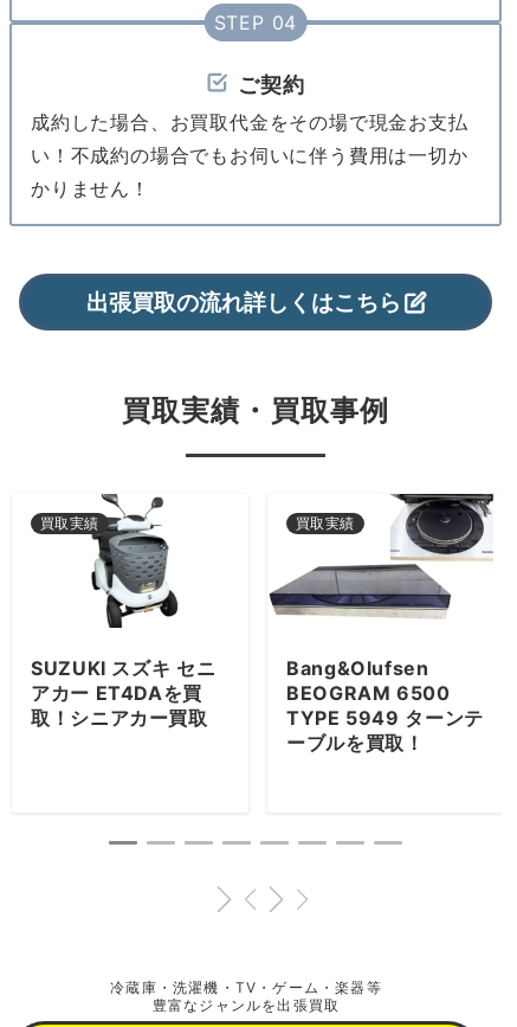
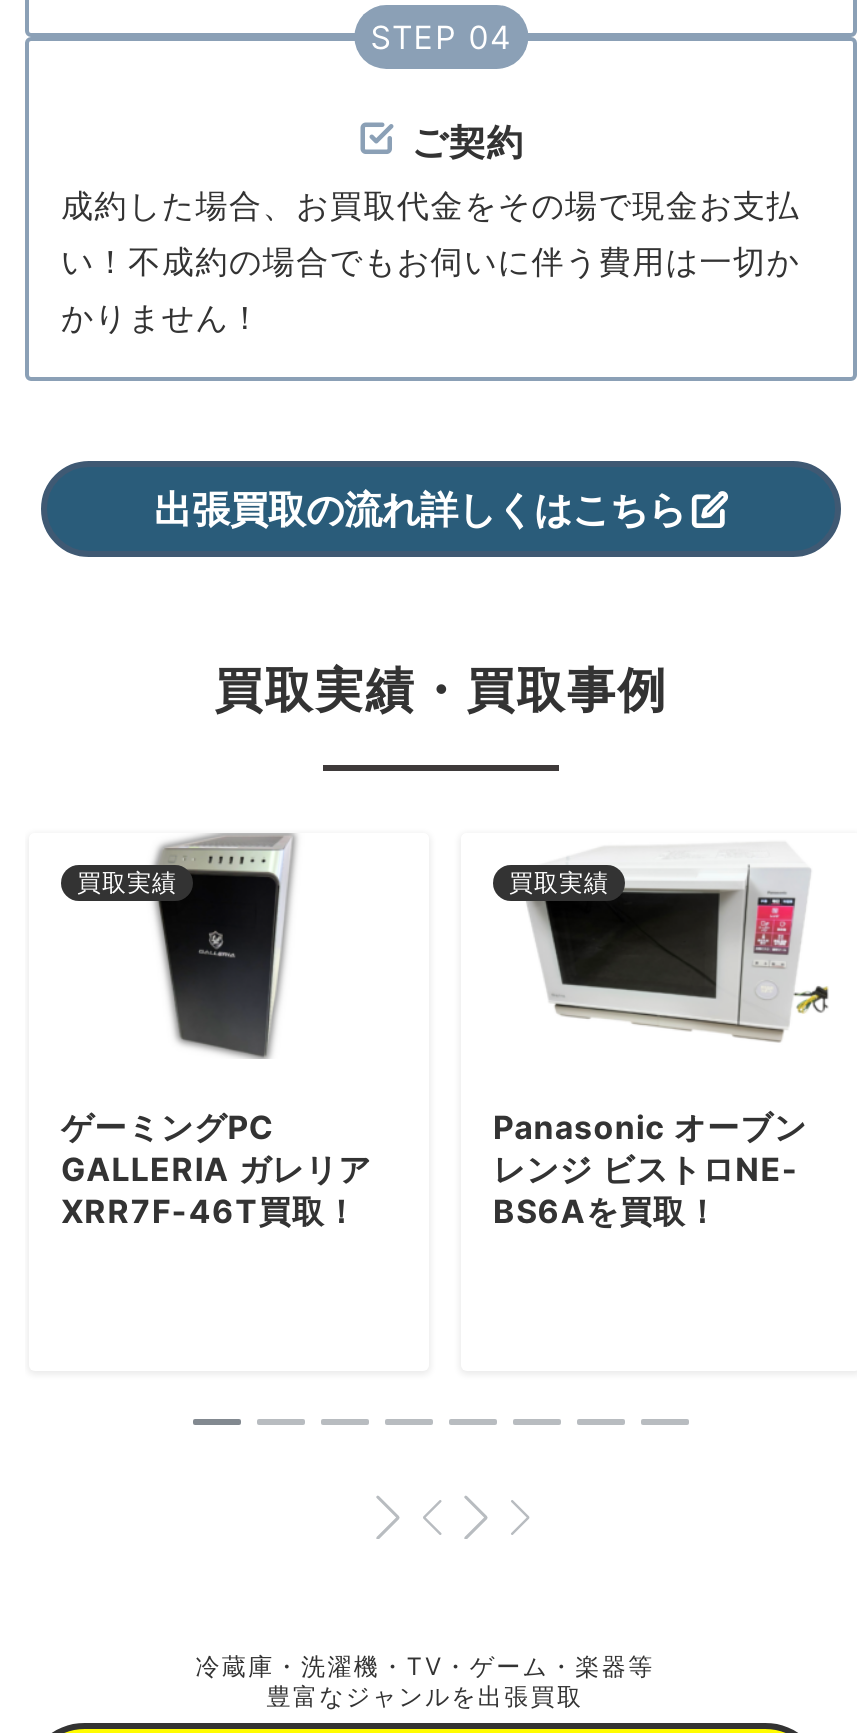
[31,493,216,730] [image] | SUZUKI スズキ セニ | アカー ET4DAを買 | 取！シニアカー買取 -> [61,833,372,1231] [image] | ゲーミングPC | GALLERIA ガレリア | XRR7F-46T買取！
[269,493,495,754] [image] | Bang&Olufsen | BEOGRAM 6500 | TYPE 5949 ターンテ | ーブルを買取！ -> [465,833,843,1231] [image] | Panasonic オーブン | レンジ ビストロNE- | BS6Aを買取！

